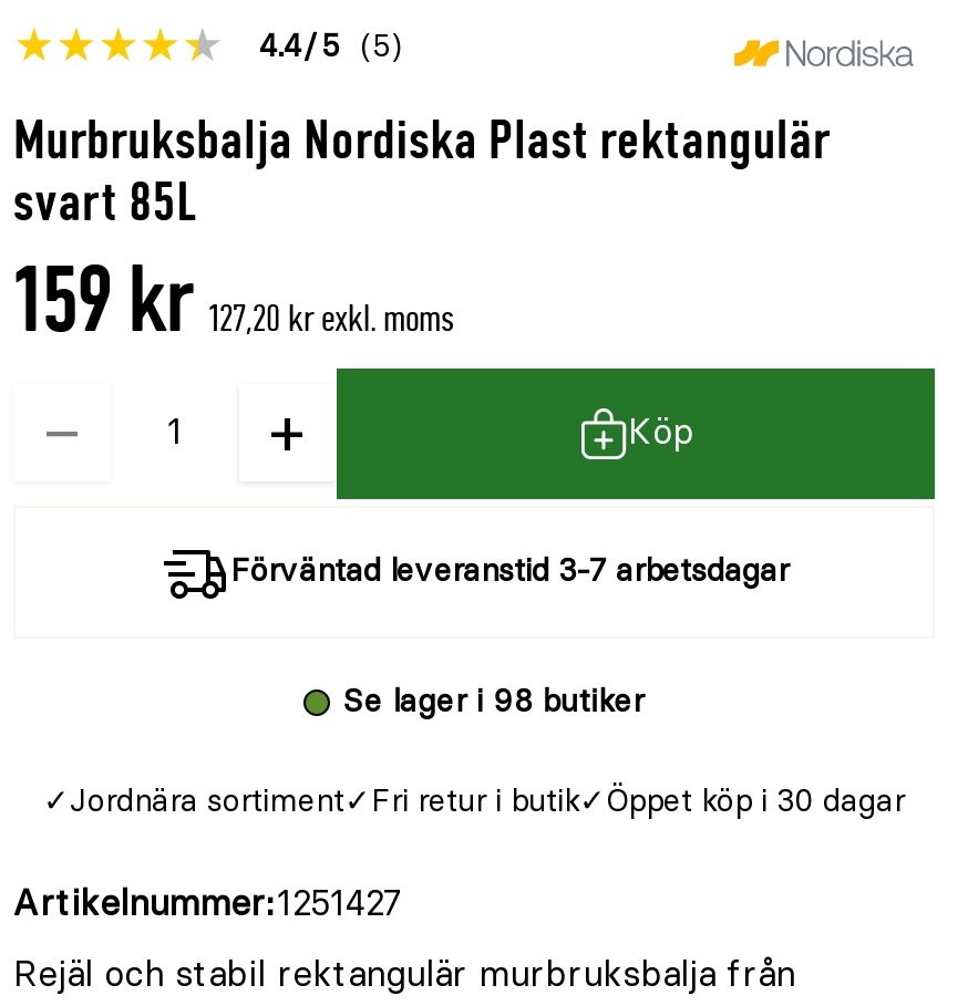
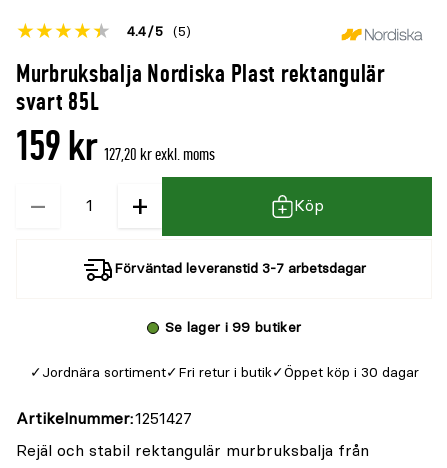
[344,683,644,720] Se lager i 98 butiker -> [165,319,301,336] Se lager i 99 butiker

